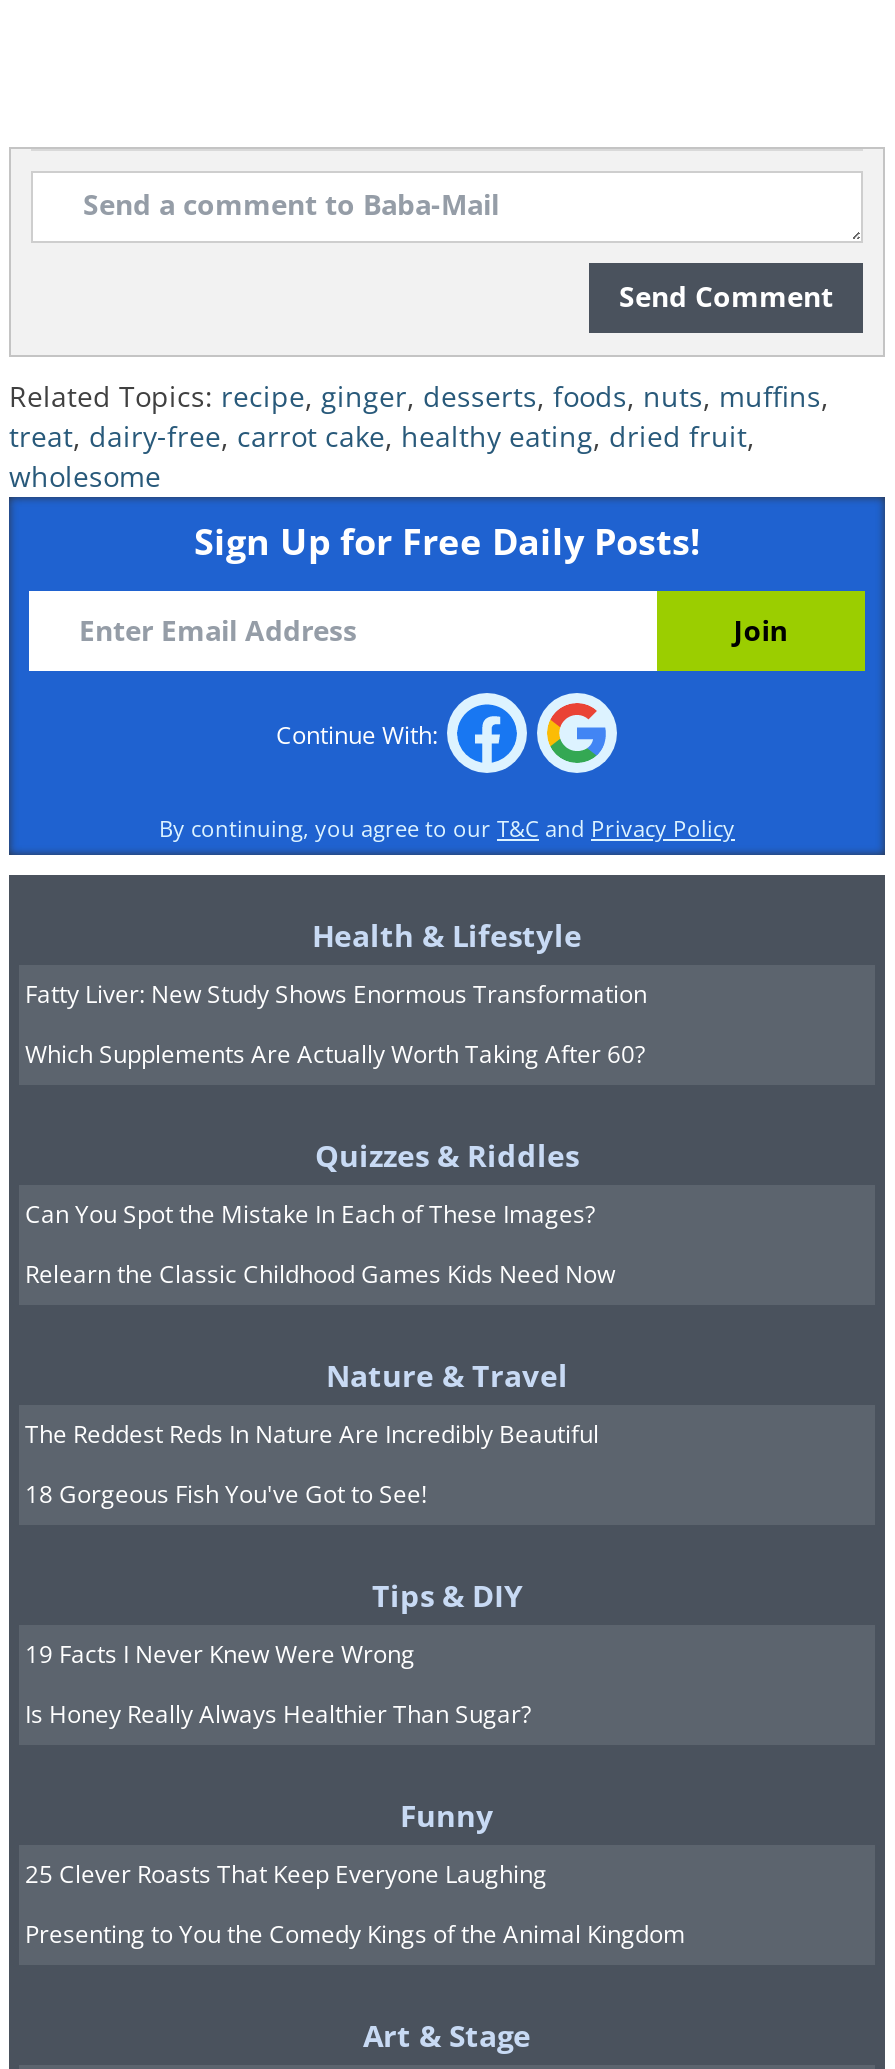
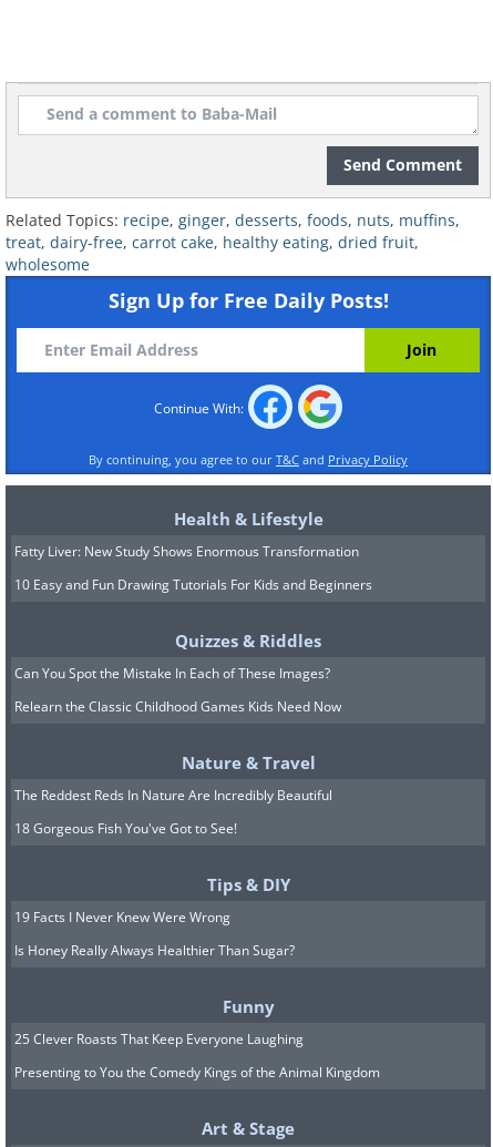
[25,1036,645,1070] Which Supplements Are Actually Worth Taking After 60? -> [14,575,372,594] 10 Easy and Fun Drawing Tutorials For Kids and Beginners

